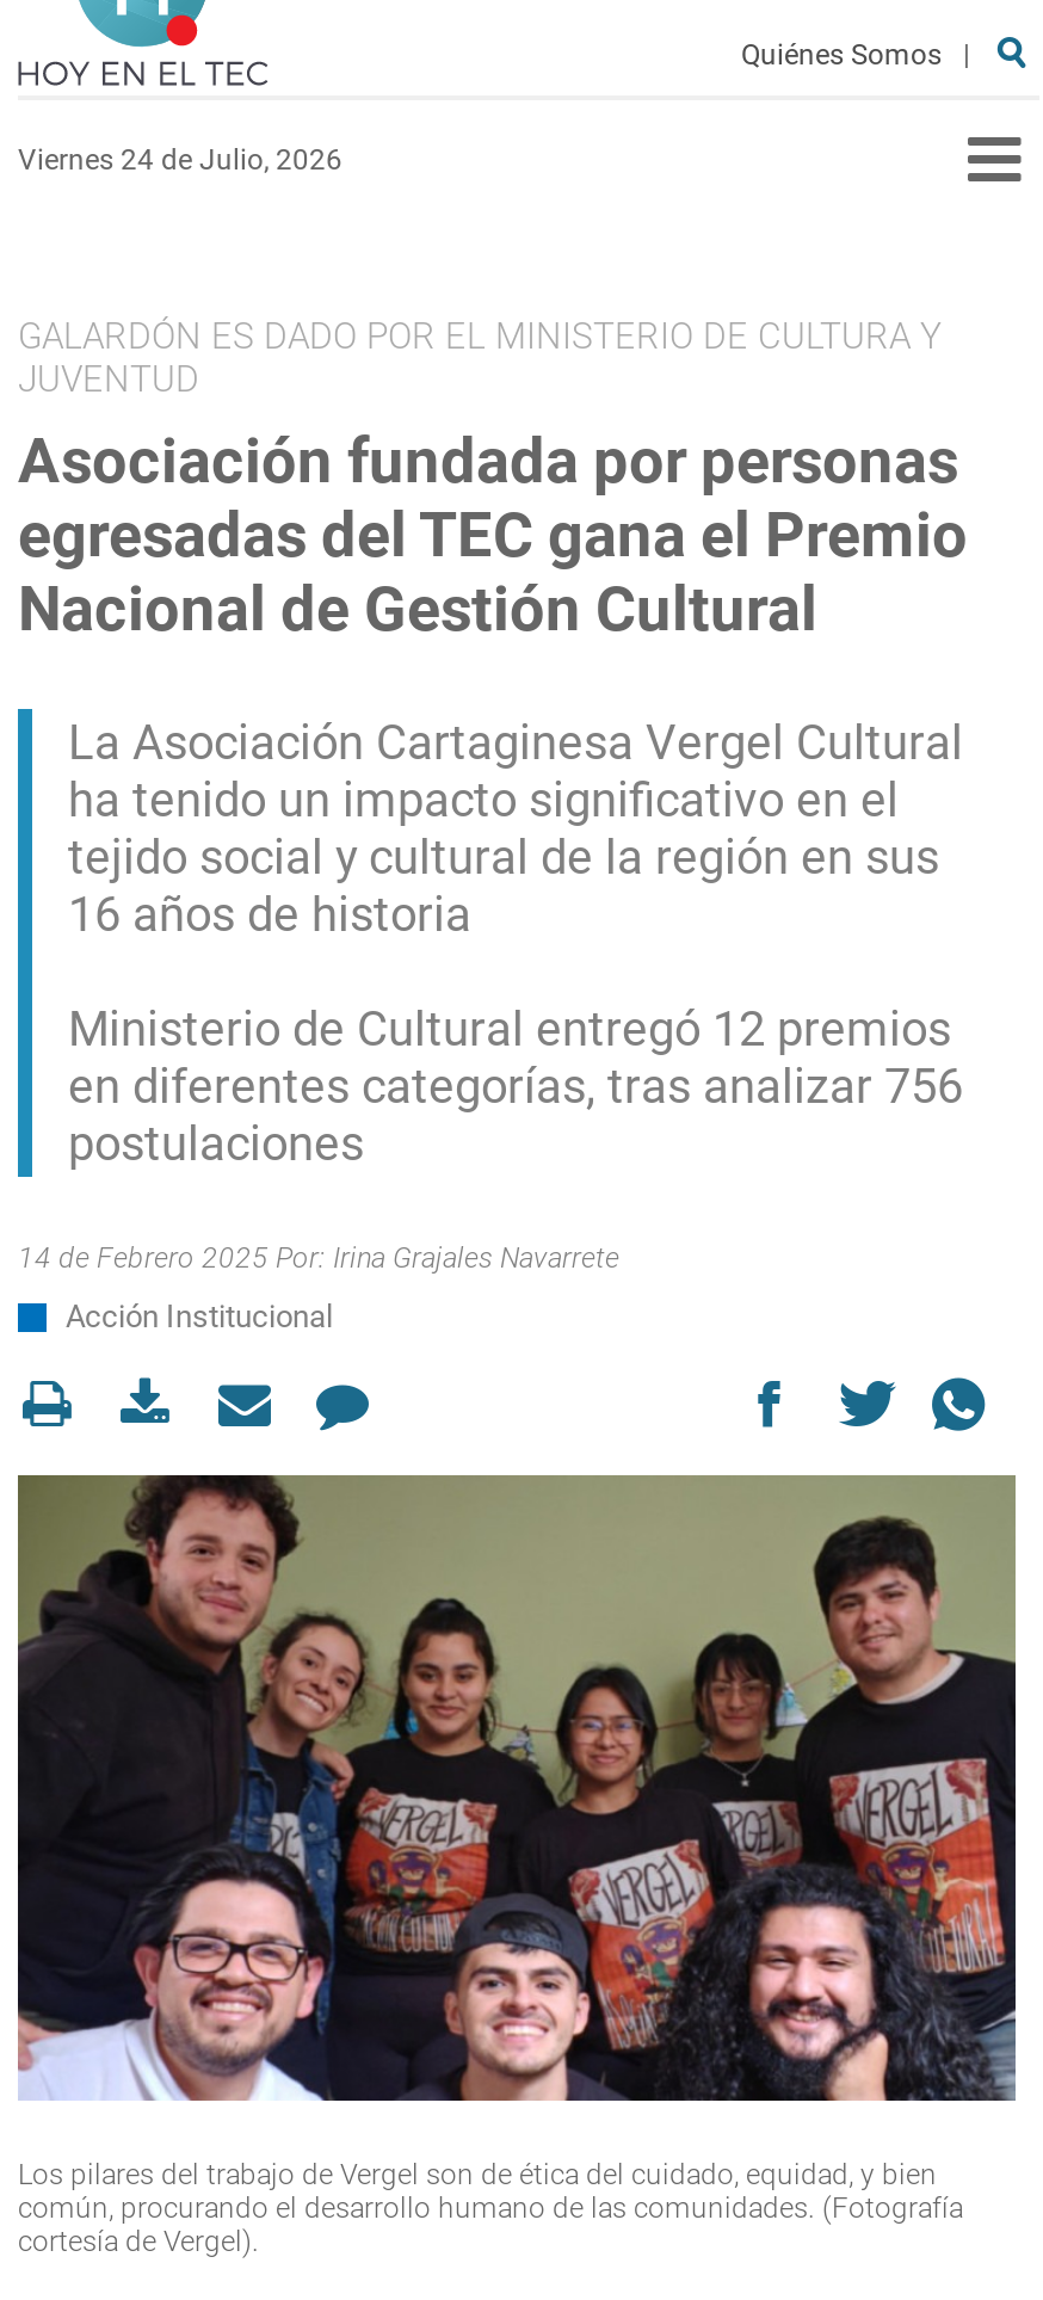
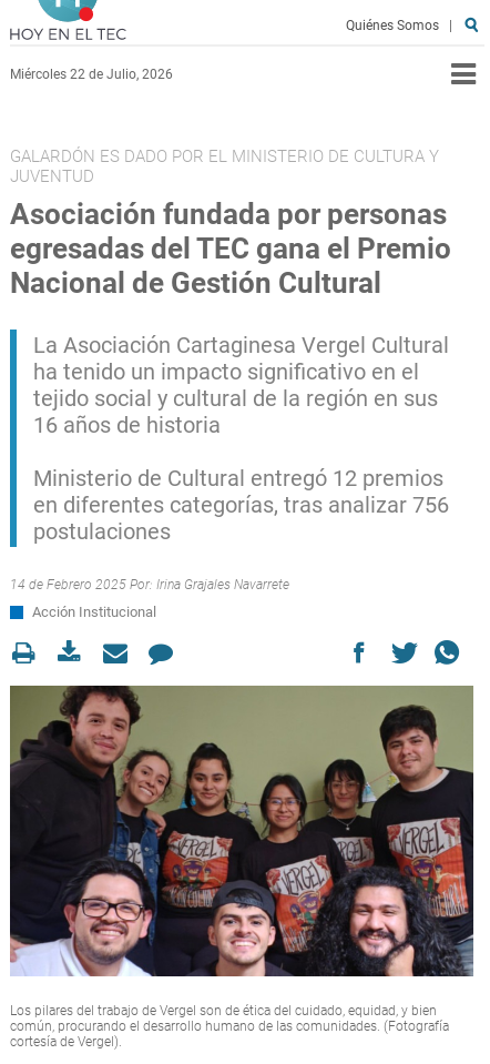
[18,143,342,177] Viernes 24 de Julio, 2026 -> [10,67,173,82] Miércoles 22 de Julio, 2026

